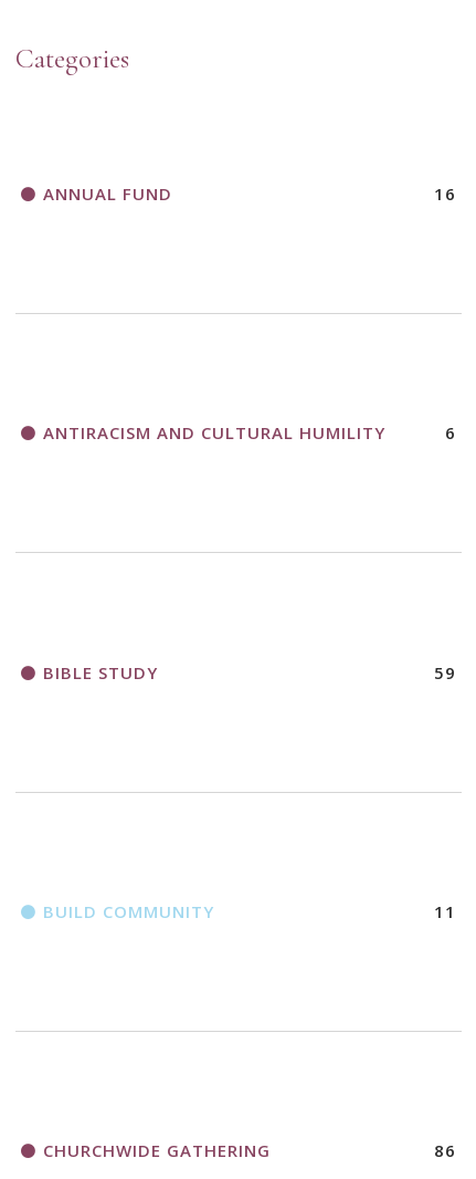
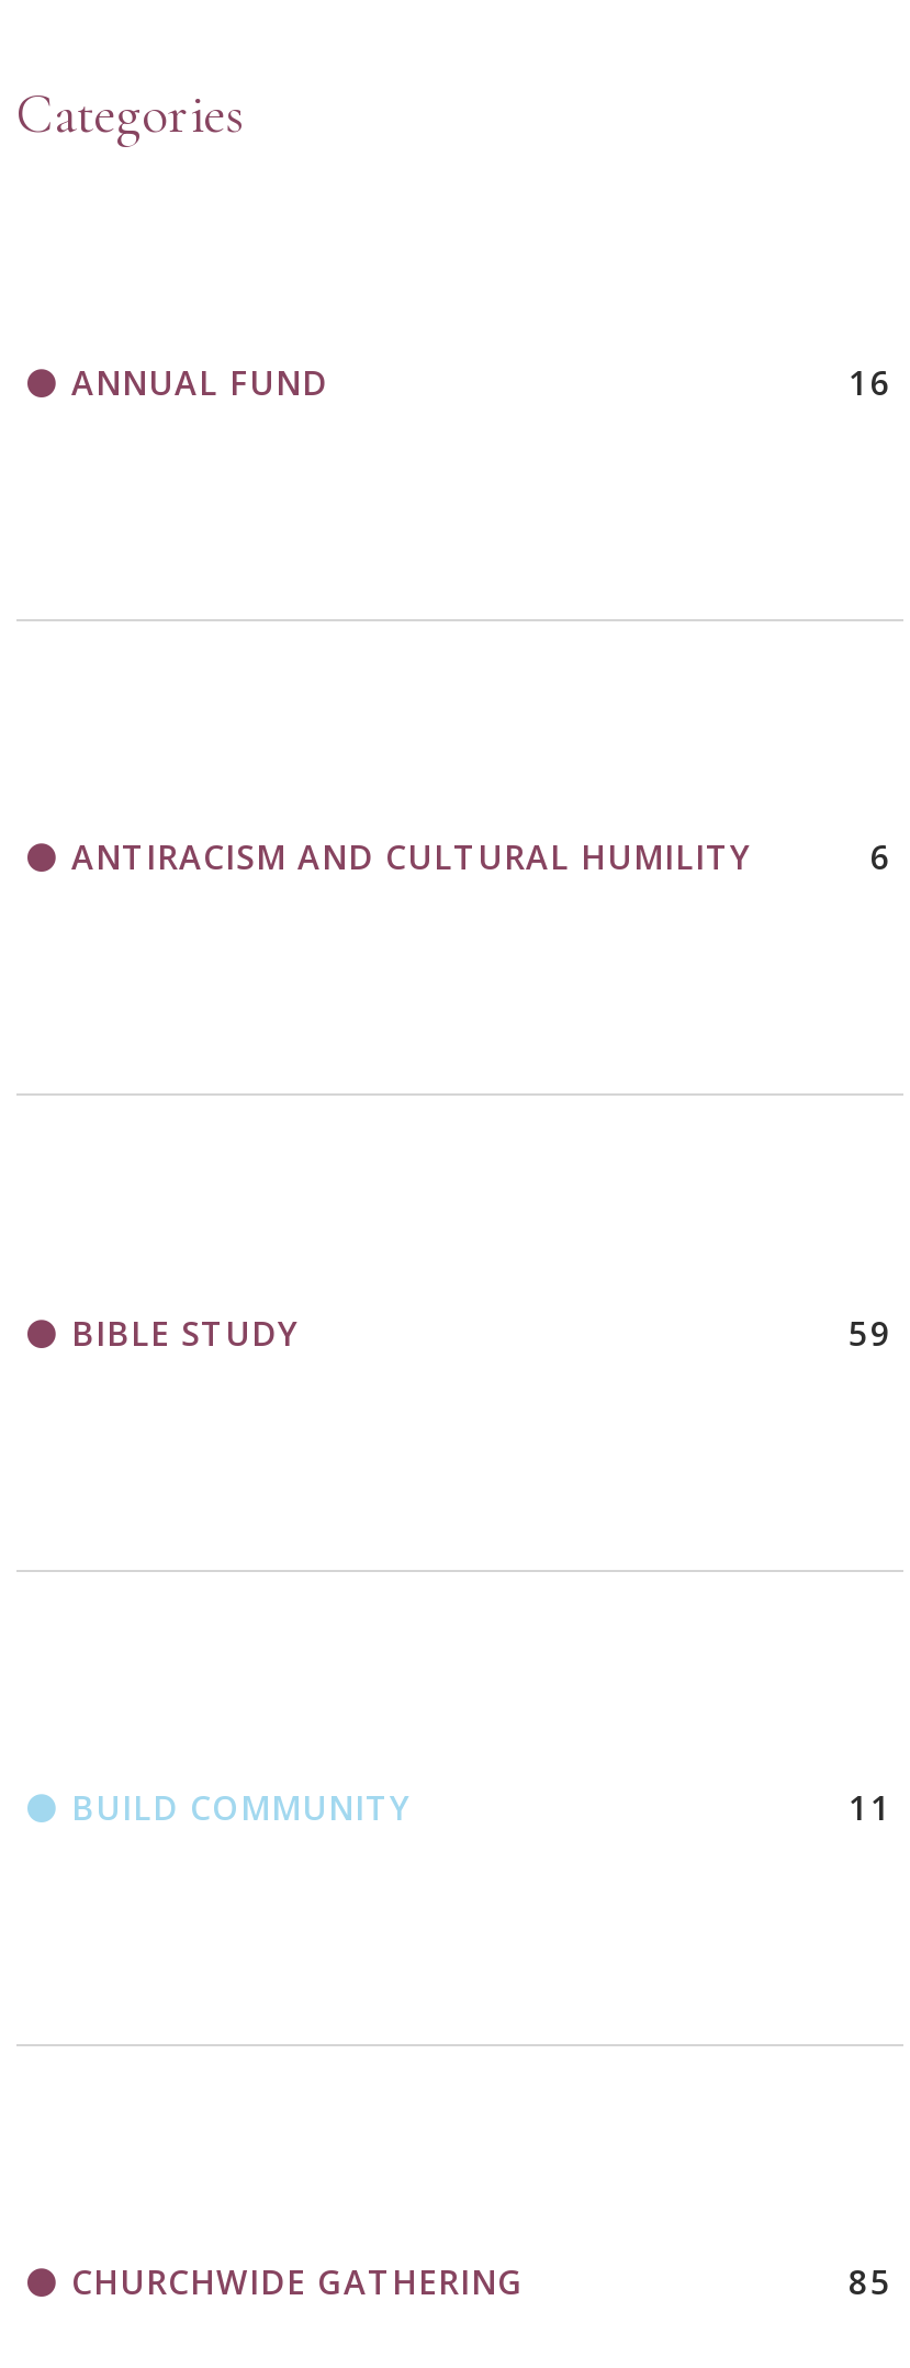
[434,1139,456,1161] 86 -> [849,2260,892,2303] 85

